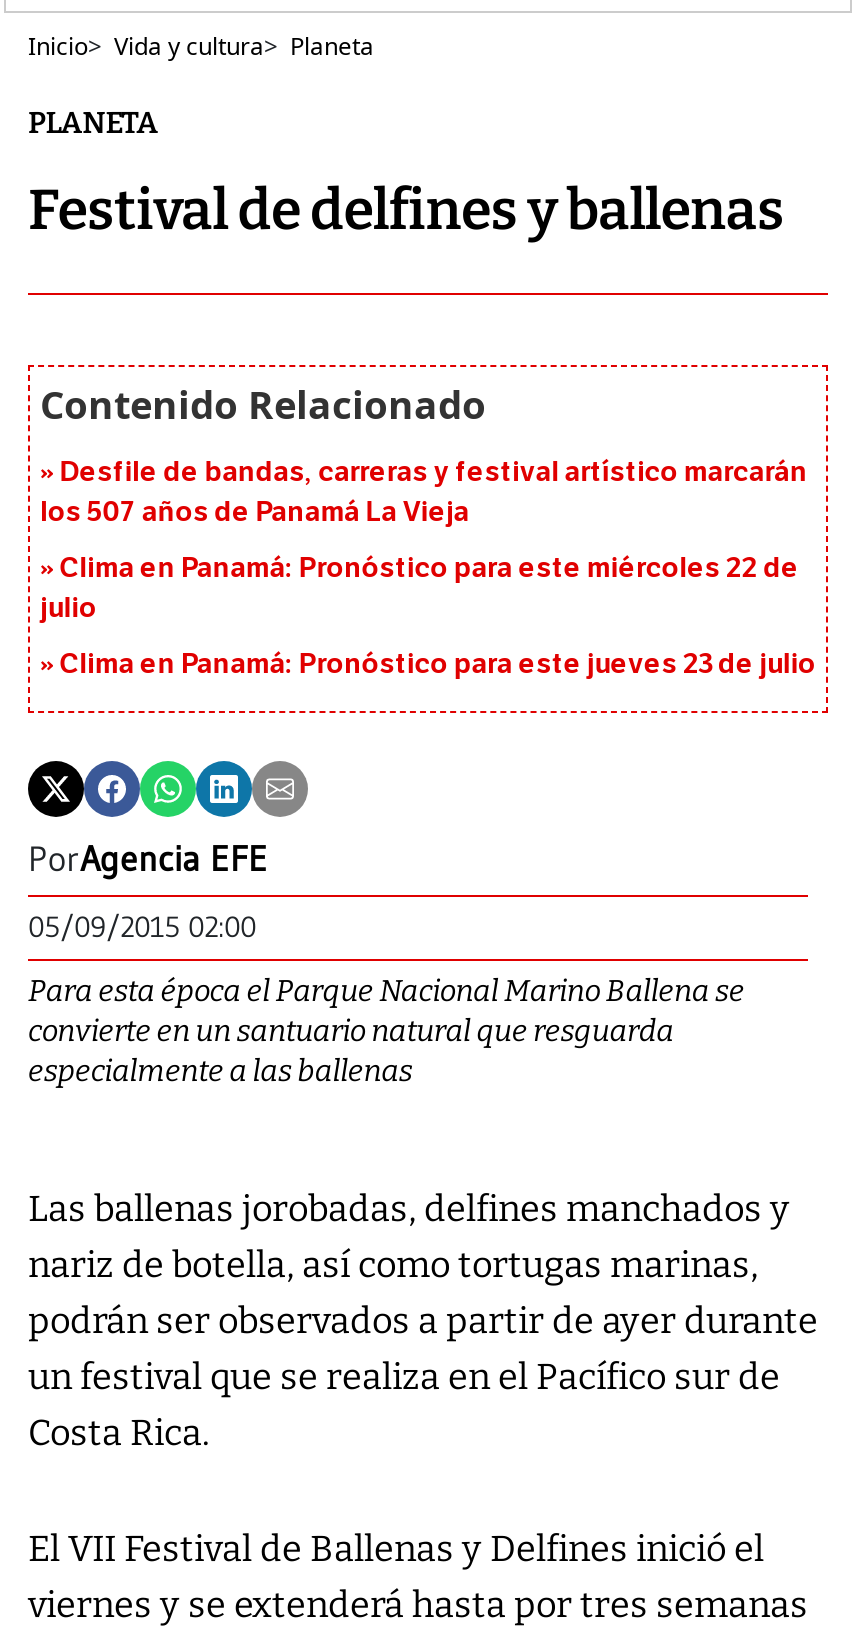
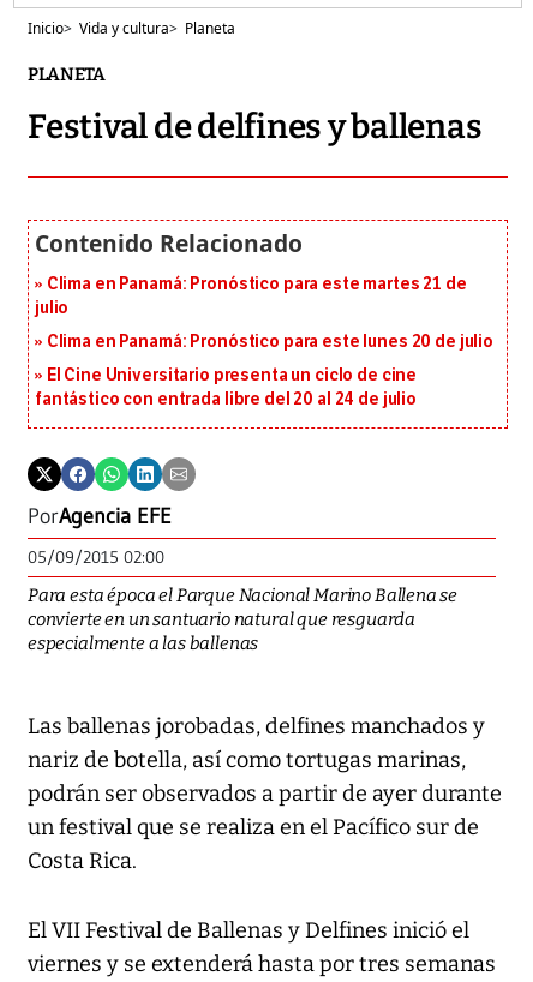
[40,456,808,586] Desfile de bandas, carreras y festival artístico marcarán | los 507 años de Panamá La Vieja | Clima en Panamá: Pronóstico para este miércoles 22 de -> [47,274,467,295] Clima en Panamá: Pronóstico para este martes 21 de
moved [40,592,97,626] -> [35,298,69,319]: julio
[60,648,816,682] Clima en Panamá: Pronóstico para este jueves 23 de julio -> [35,332,494,410] Clima en Panamá: Pronóstico para este lunes 20 de julio | El Cine Universitario presenta un ciclo de cine | fantástico con entrada libre del 20 al 24 de julio

